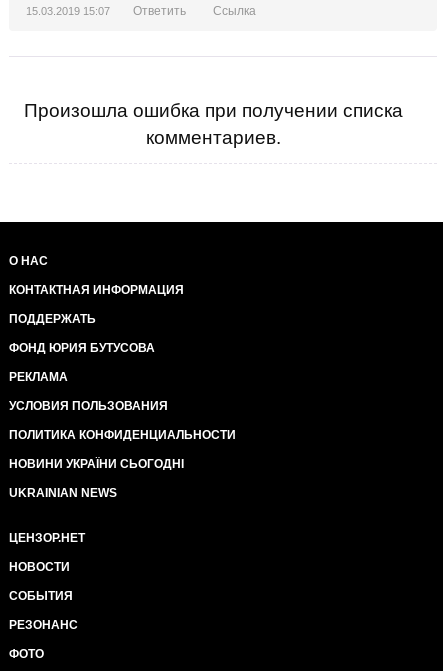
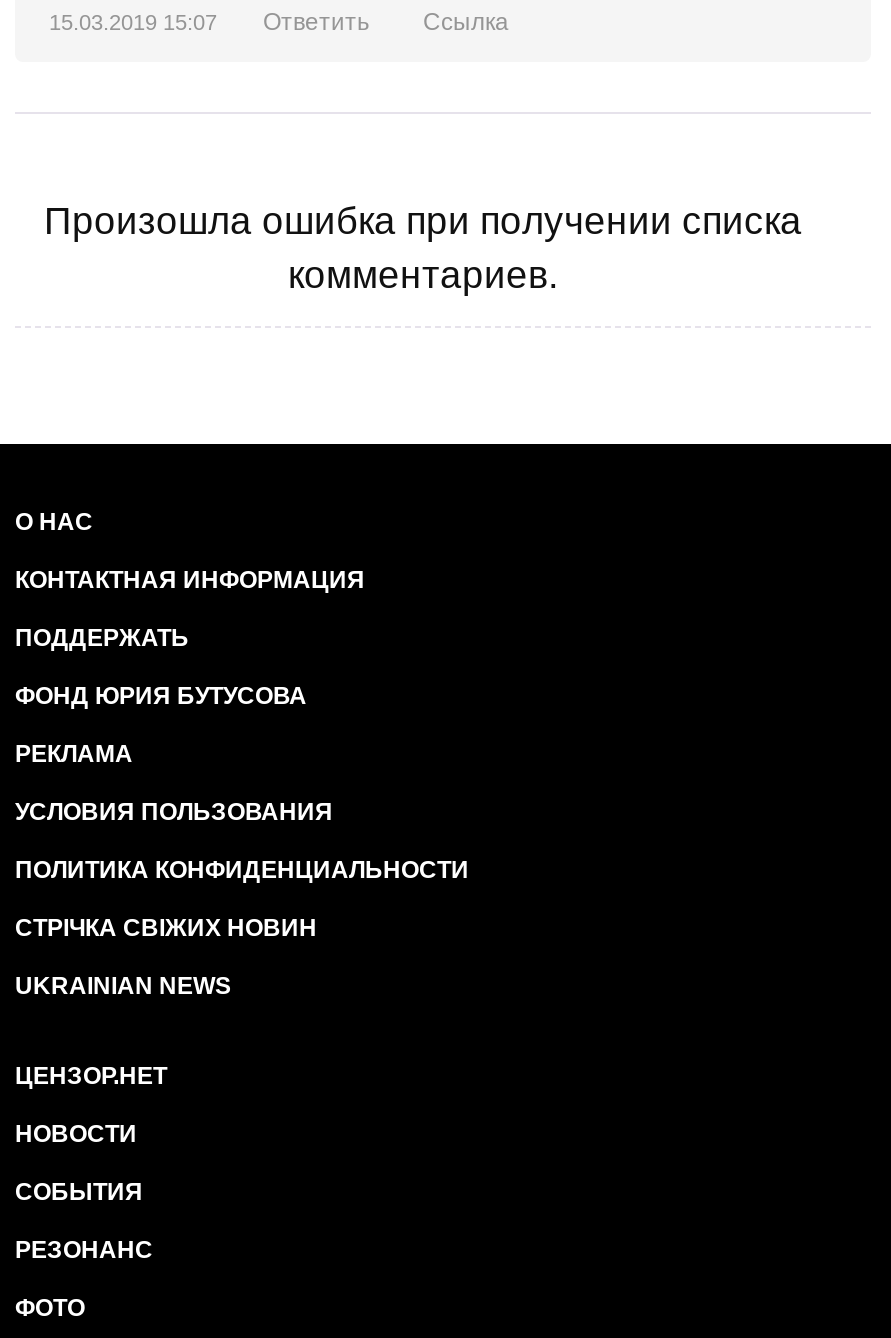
[9,457,184,471] НОВИНИ УКРАЇНИ СЬОГОДНІ -> [15,914,317,942] СТРІЧКА СВІЖИХ НОВИН

